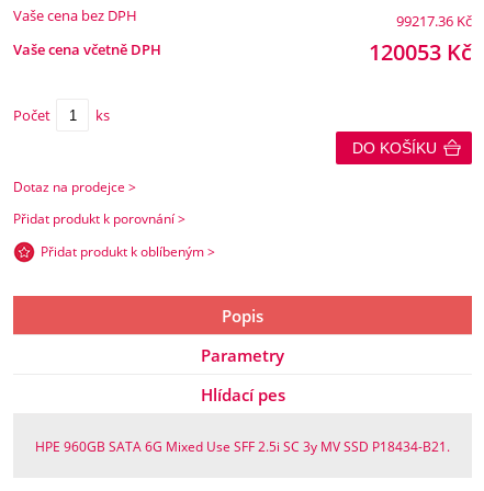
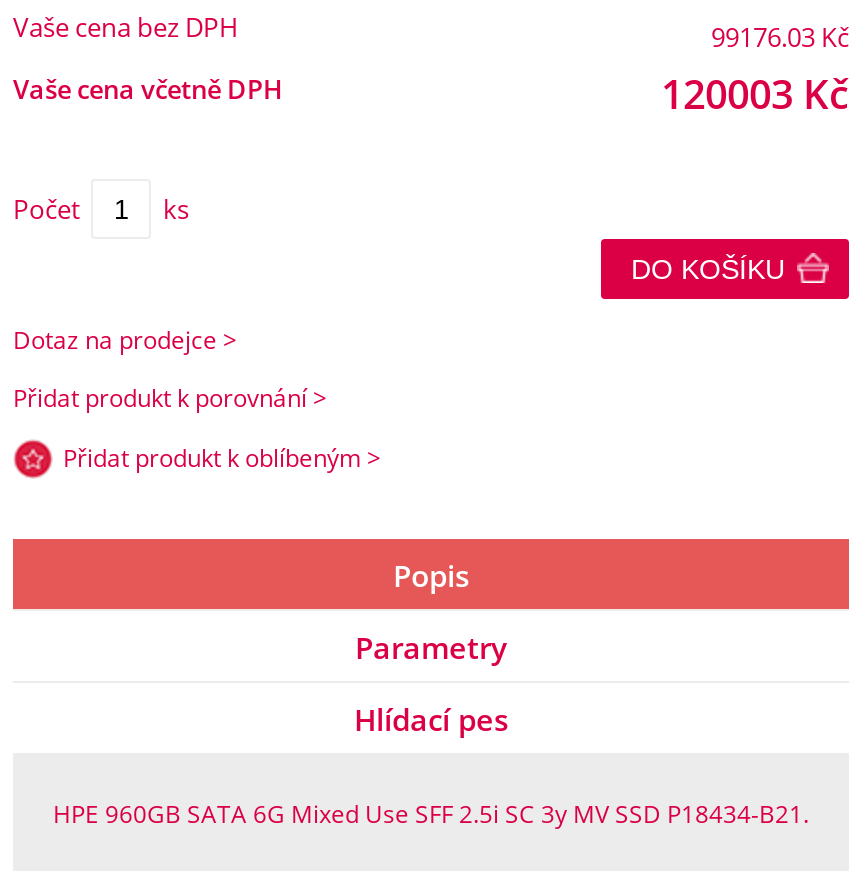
[396,11,472,31] 99217.36 Kč -> [711,19,849,55] 99176.03 Kč
[369,37,472,67] 120053 Kč -> [661,67,849,121] 120003 Kč

